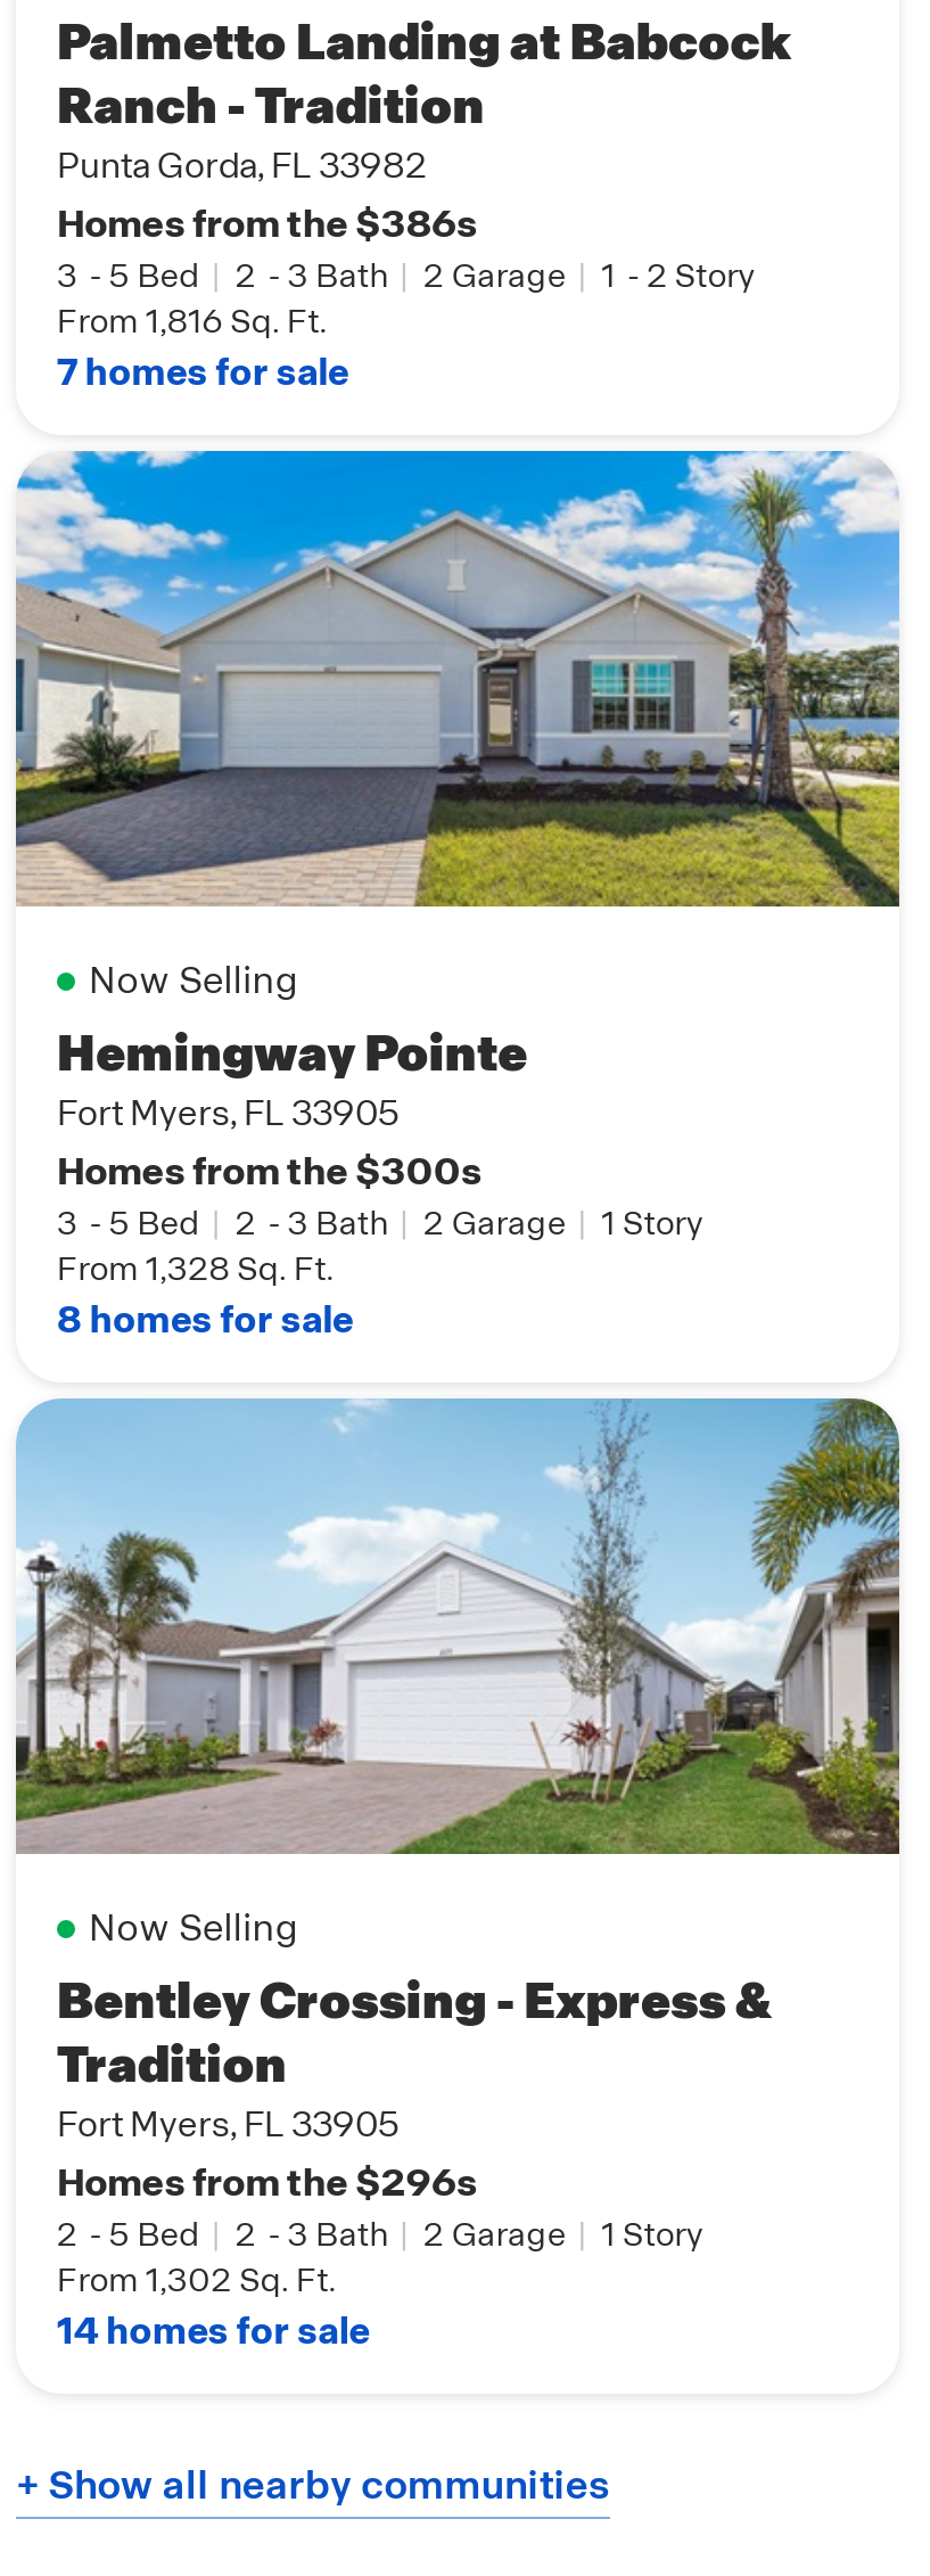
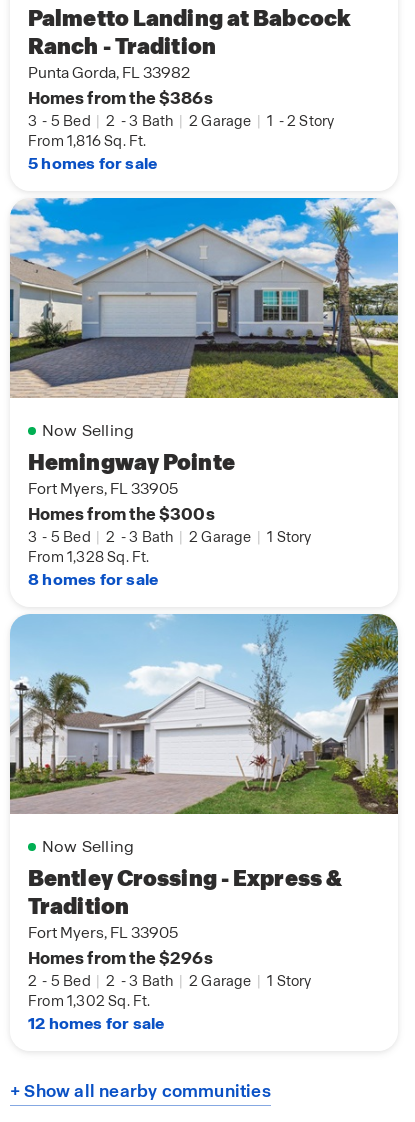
[57,348,349,396] 7 homes for sale -> [28,153,157,174] 5 homes for sale
[57,2307,370,2354] 14 homes for sale -> [28,1013,164,1034] 12 homes for sale

